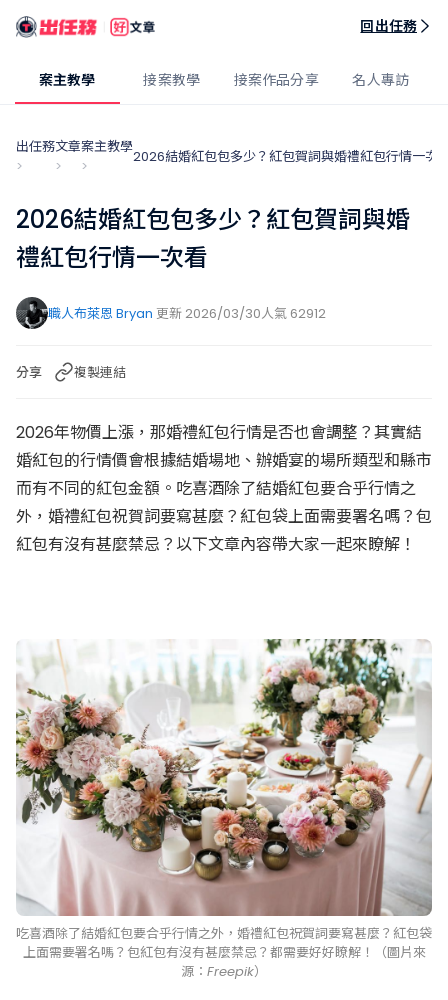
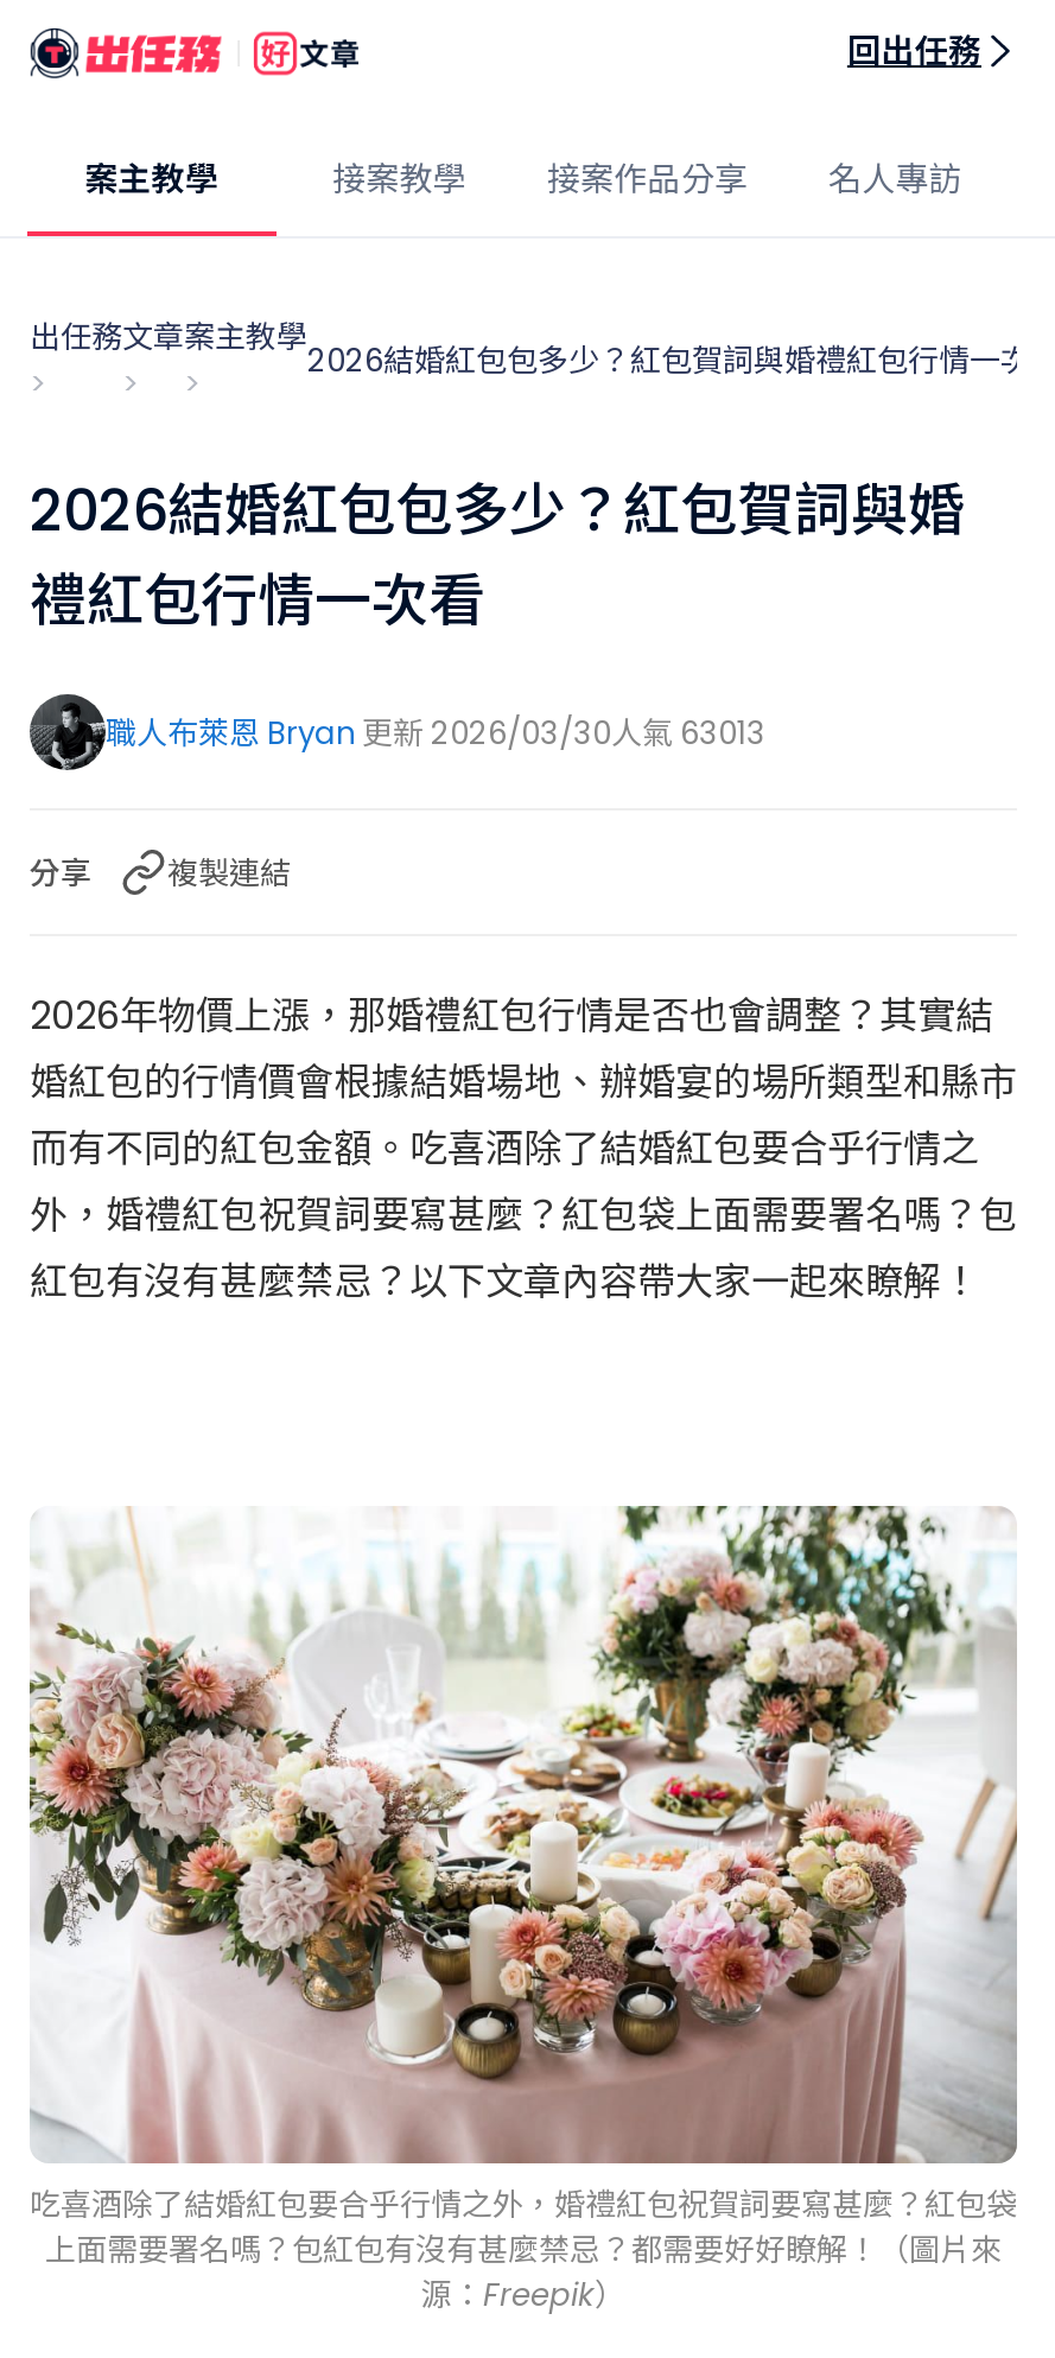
[48,303,326,322] 職人布萊恩 Bryan 更新 2026/03/30人氣 62912 -> [106,710,765,755] 職人布萊恩 Bryan 更新 2026/03/30人氣 63013

